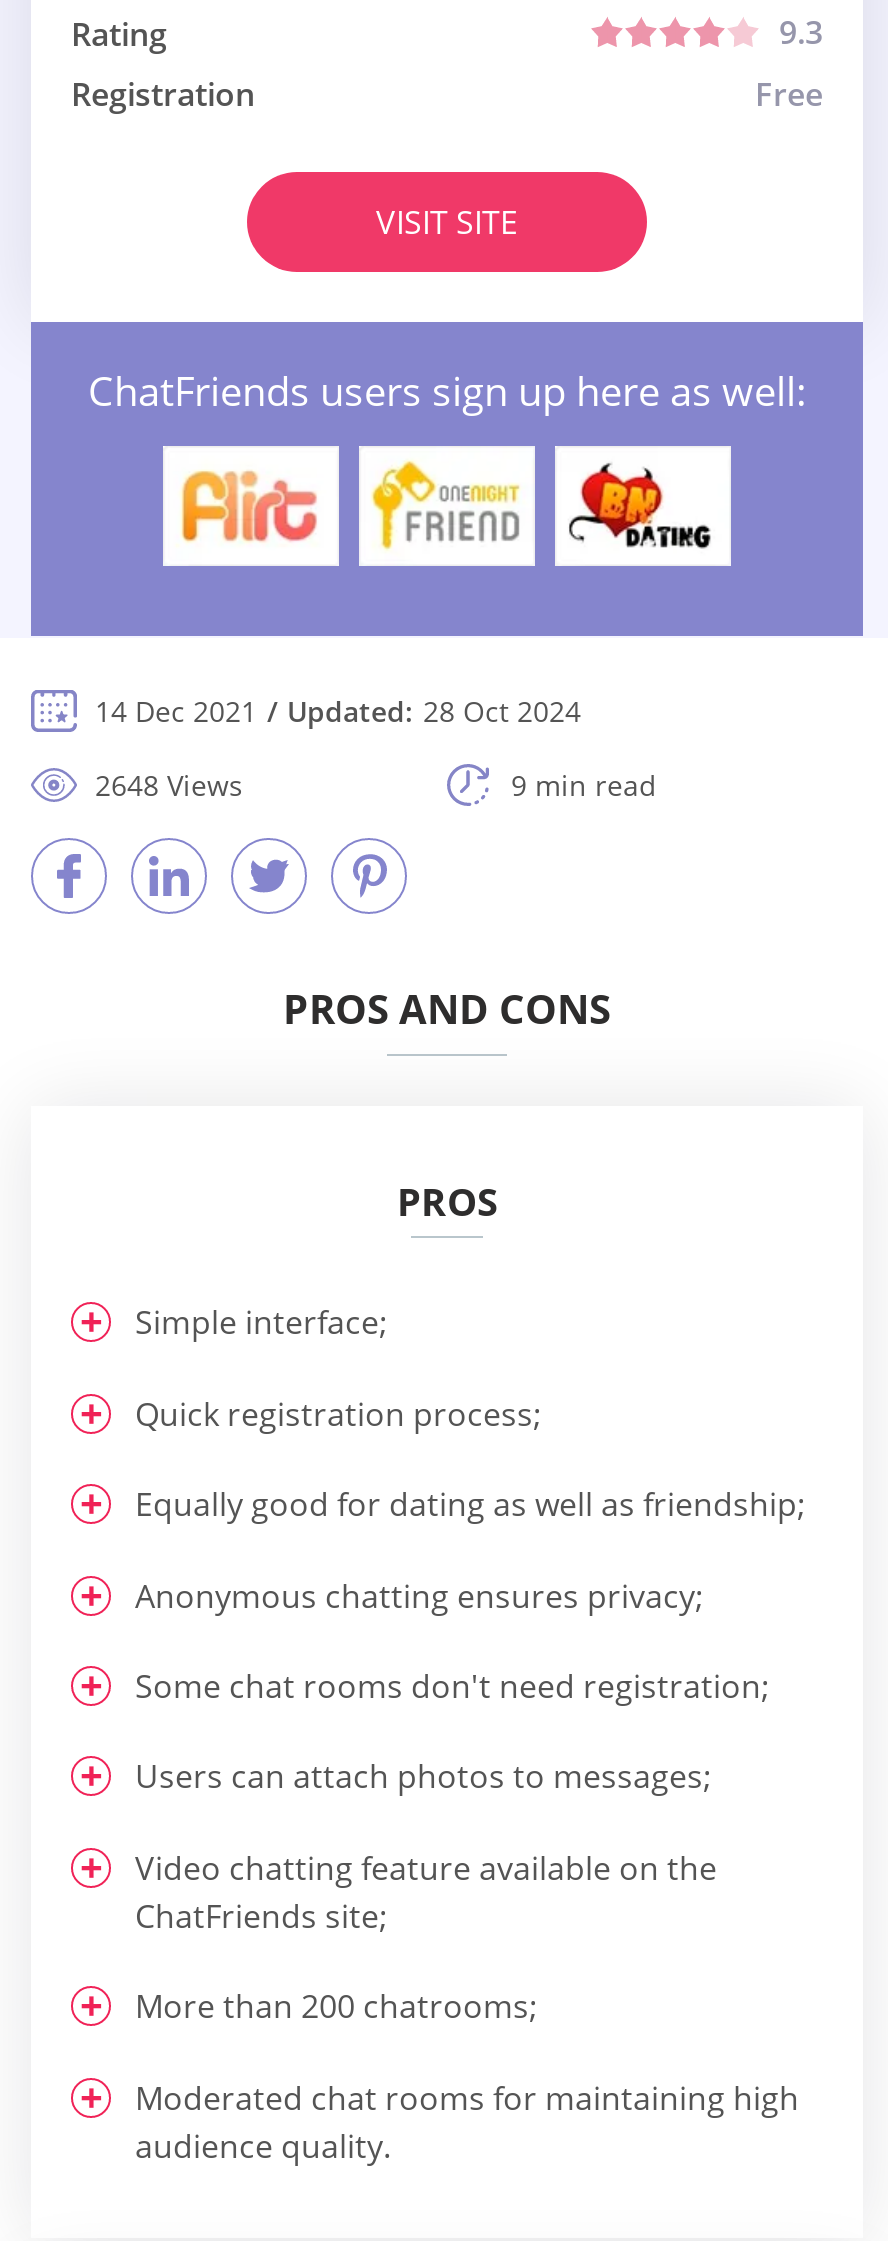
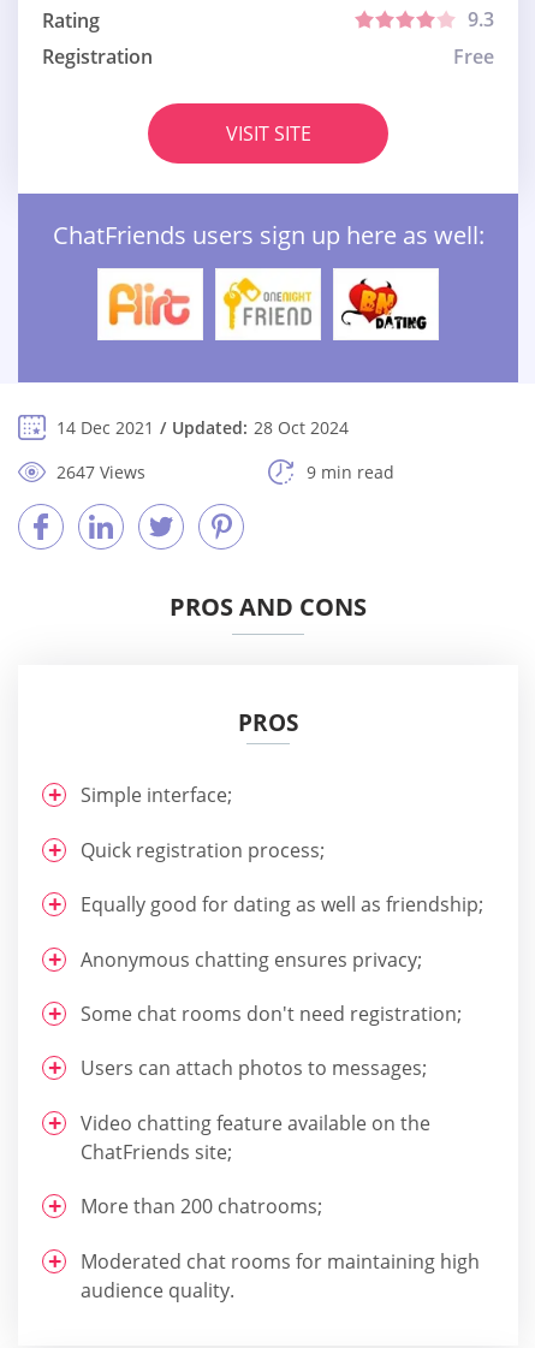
[95,766,243,804] 2648 Views -> [57,461,145,484] 2647 Views

